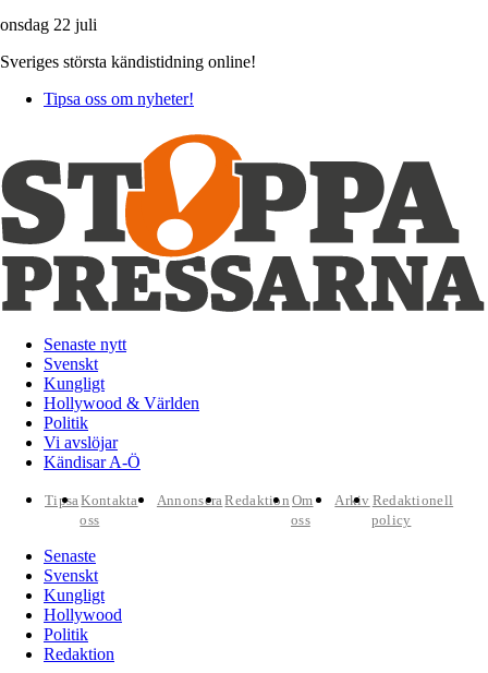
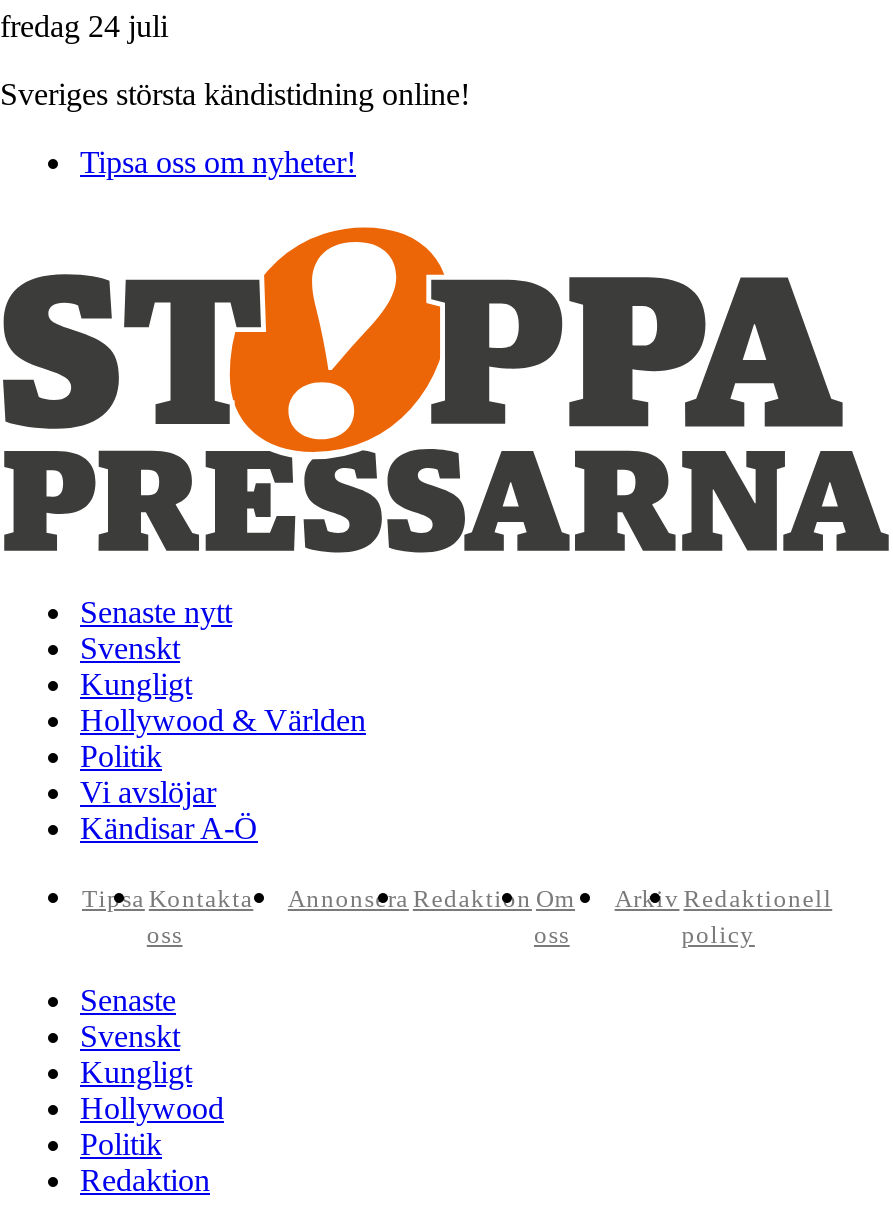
[0,15,97,34] onsdag 22 juli -> [0,9,168,43] fredag 24 juli

